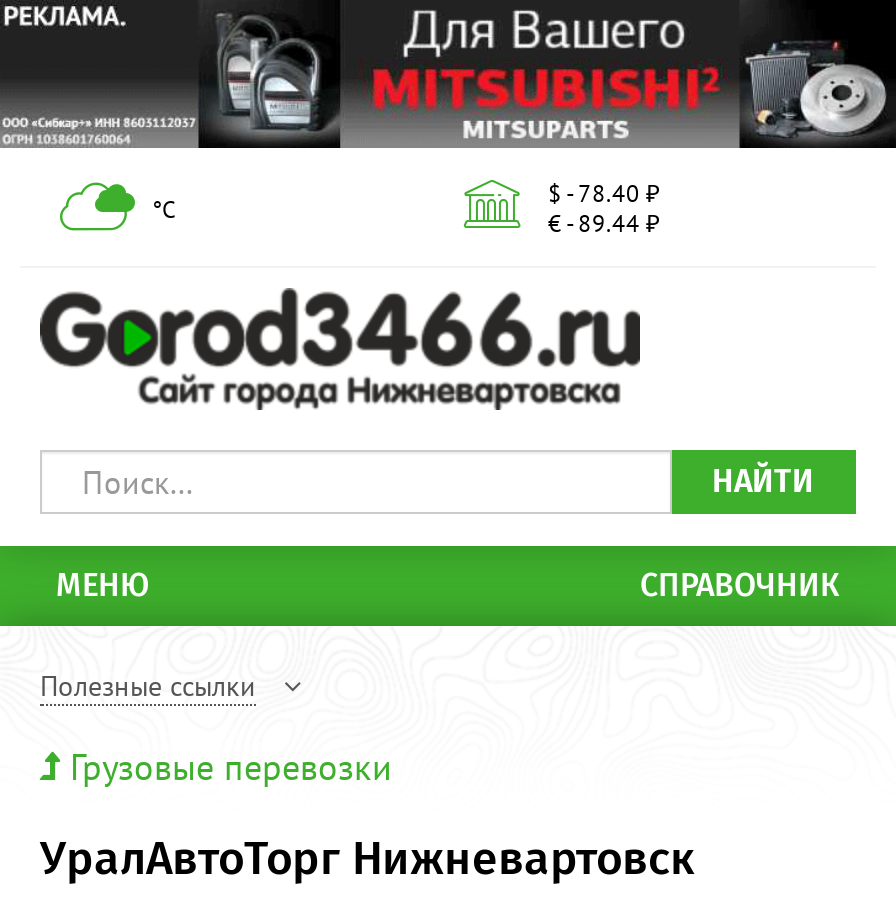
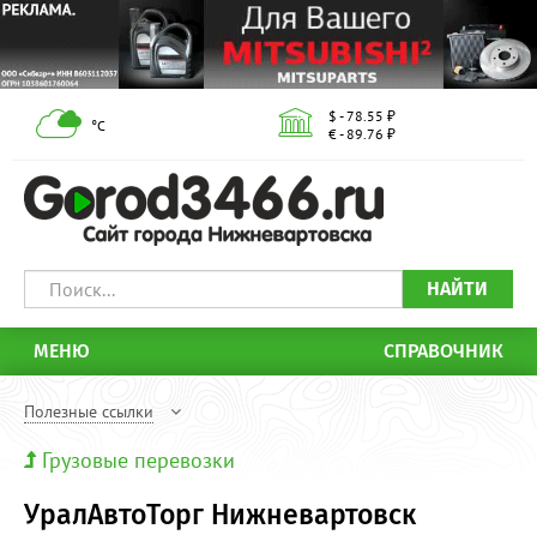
[548,178,660,208] $ - 78.40 ₽ -> [328,107,396,125] $ - 78.55 ₽
[548,208,660,238] € - 89.44 ₽ -> [328,125,396,143] € - 89.76 ₽

